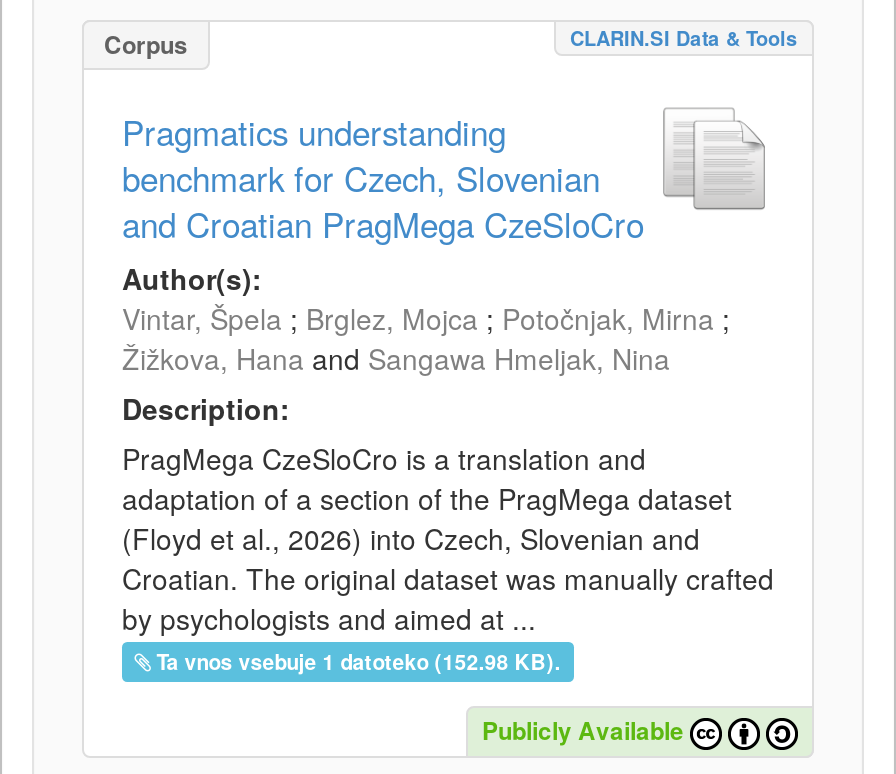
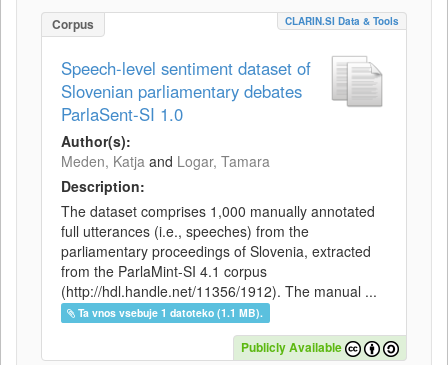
[122,108,644,248] Pragmatics understanding | benchmark for Czech, Slovenian | and Croatian PragMega CzeSloCro -> [61,56,311,126] Speech-level sentiment dataset of | Slovenian parliamentary debates | ParlaSent-SI 1.0
[122,298,730,378] Vintar, Špela ; Brglez, Mojca ; Potočnjak, Mirna ; | Žižkova, Hana and Sangawa Hmeljak, Nina -> [61,151,270,171] Meden, Katja and Logar, Tamara
[122,438,774,676] PragMega CzeSloCro is a translation and | adaptation of a section of the PragMega dataset | (Floyd et al., 2026) into Czech, Slovenian and | Croatian. The original dataset was manually crafted | by psychologists and aimed at ... | Ta vnos vsebuje 1 datoteko (152.98 KB). -> [61,201,377,320] The dataset comprises 1,000 manually annotated | full utterances (i.e., speeches) from the | parliamentary proceedings of Slovenia, extracted | from the ParlaMint-SI 4.1 corpus | (http://hdl.handle.net/11356/1912). The manual ... | Ta vnos vsebuje 1 datoteko (1.1 MB).

